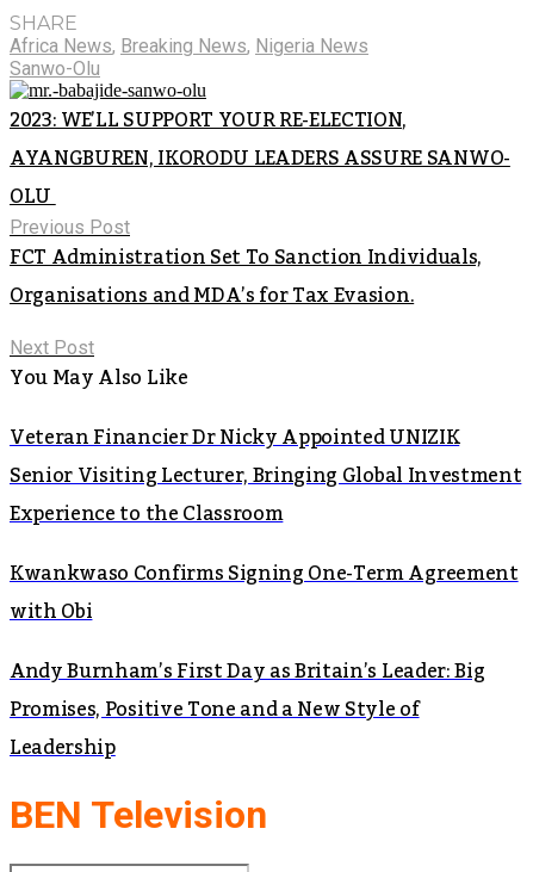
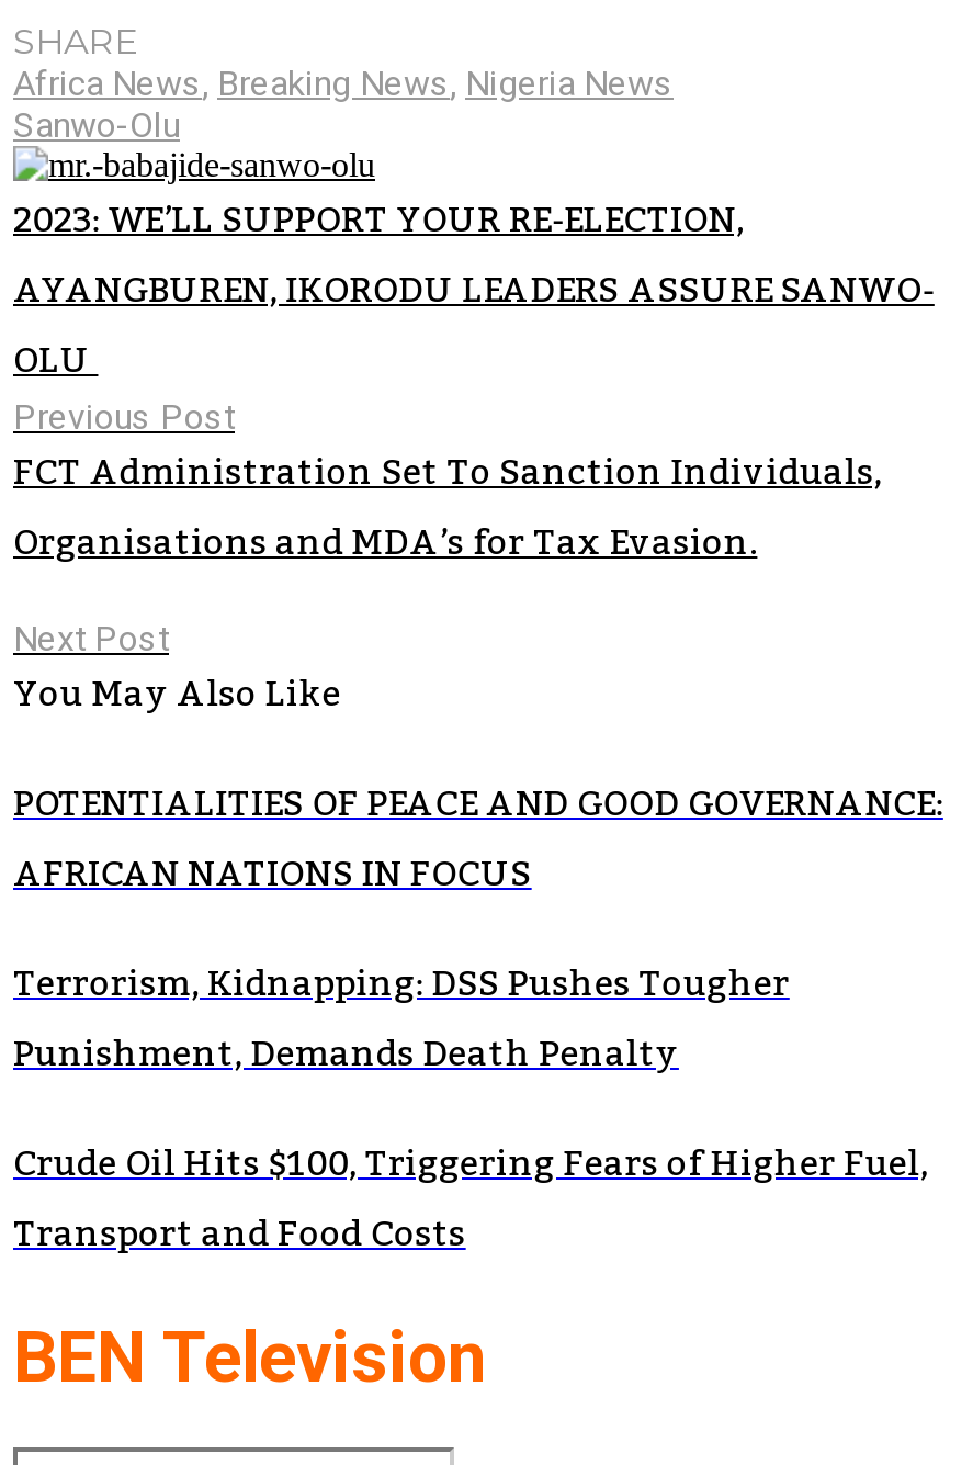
[10,418,522,533] Veteran Financier Dr Nicky Appointed UNIZIK | Senior Visiting Lecturer, Bringing Global Investment | Experience to the Classroom -> [13,768,943,909] POTENTIALITIES OF PEACE AND GOOD GOVERNANCE: | AFRICAN NATIONS IN FOCUS
[10,554,518,631] Kwankwaso Confirms Signing One-Term Agreement | with Obi -> [13,948,790,1089] Terrorism, Kidnapping: DSS Pushes Tougher | Punishment, Demands Death Penalty
[10,652,484,767] Andy Burnham’s First Day as Britain’s Leader: Big | Promises, Positive Tone and a New Style of | Leadership -> [13,1128,928,1269] Crude Oil Hits $100, Triggering Fears of Higher Fuel, | Transport and Food Costs

